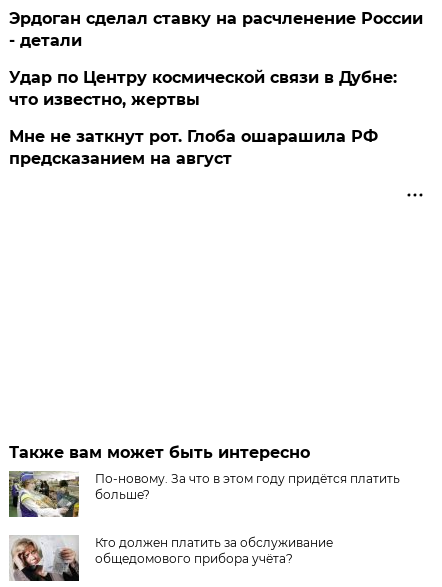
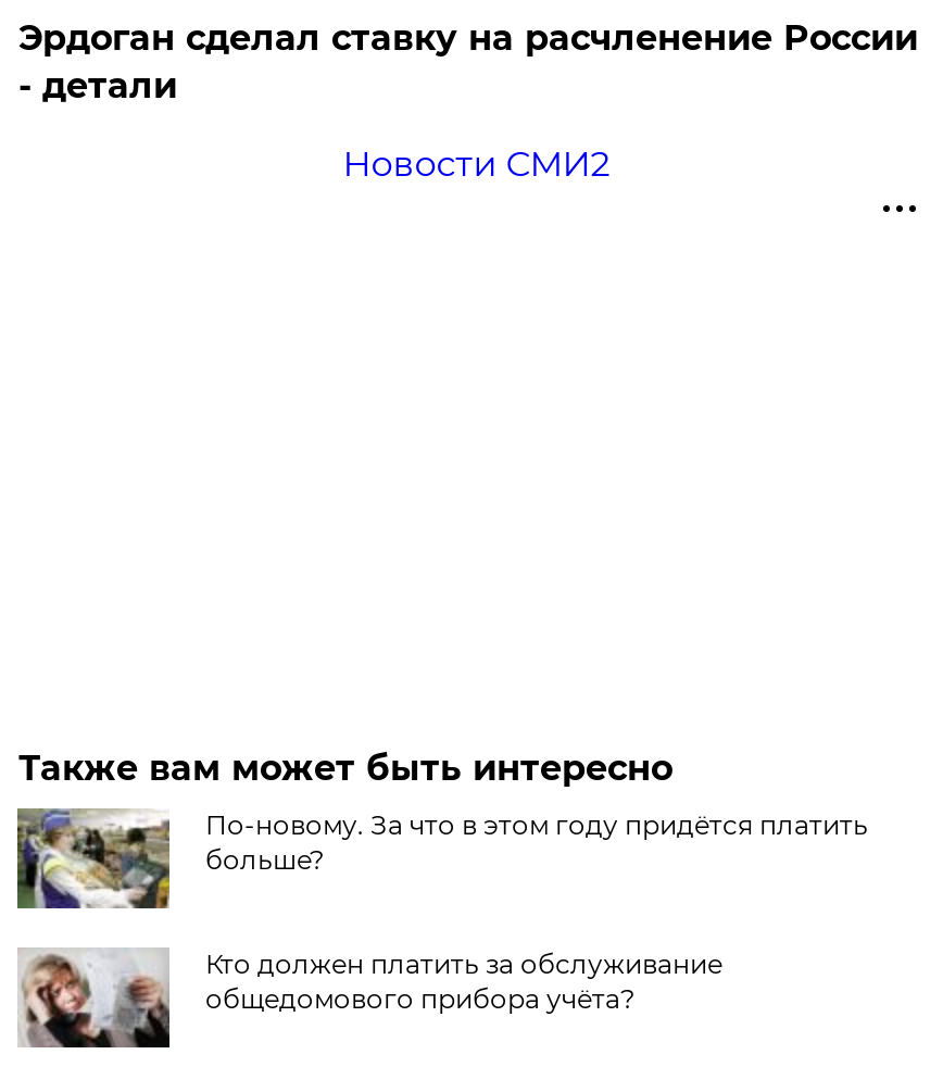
[9,68,397,168] Удар по Центру космической связи в Дубне: | что известно, жертвы | Мне не заткнут рот. Глоба ошарашила РФ | предсказанием на август -> [343,143,610,185] Новости СМИ2

